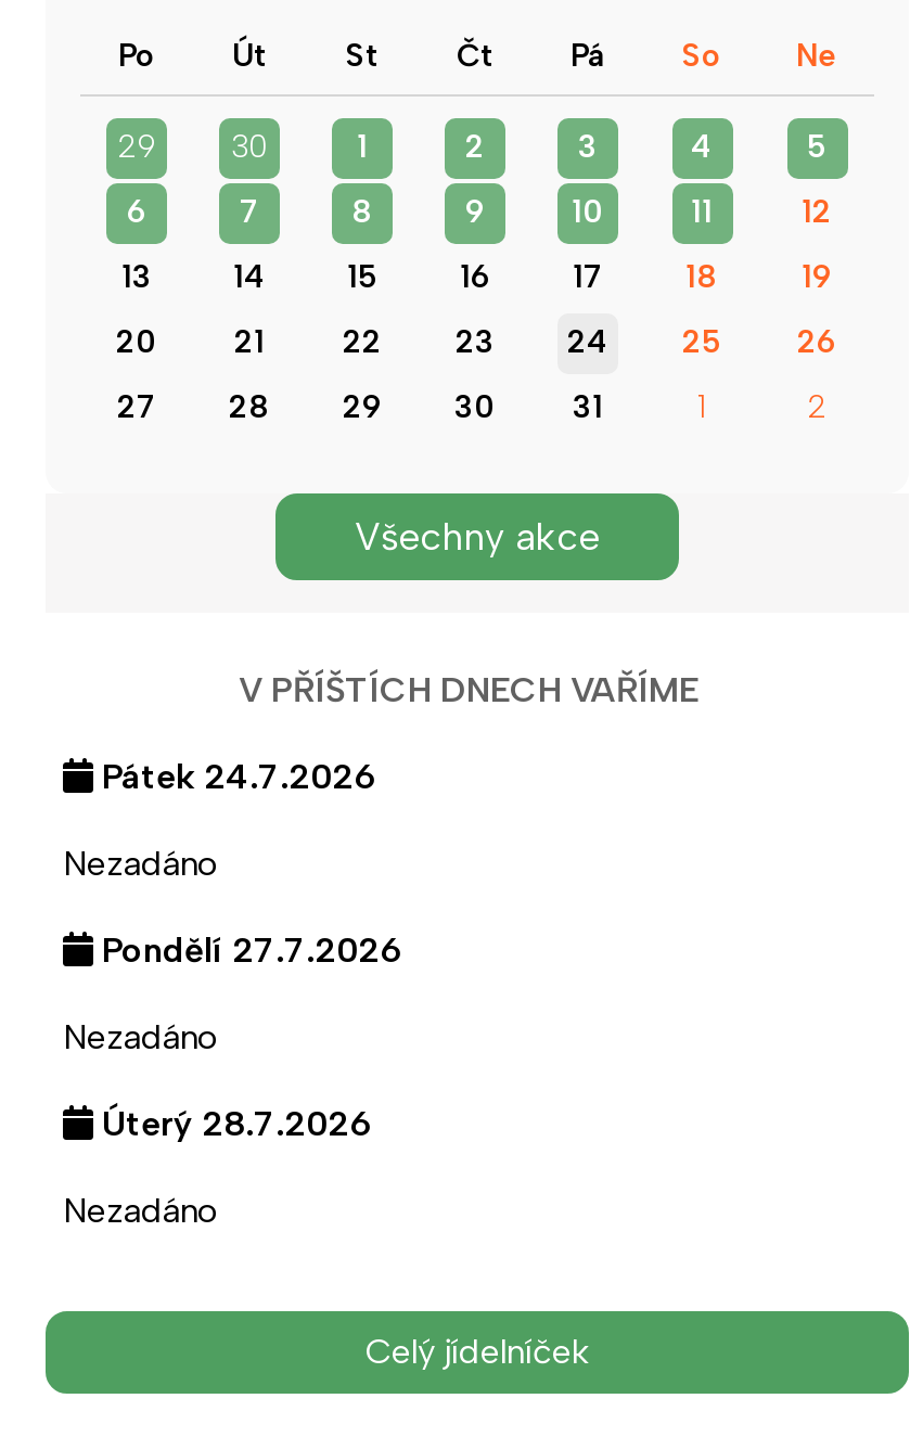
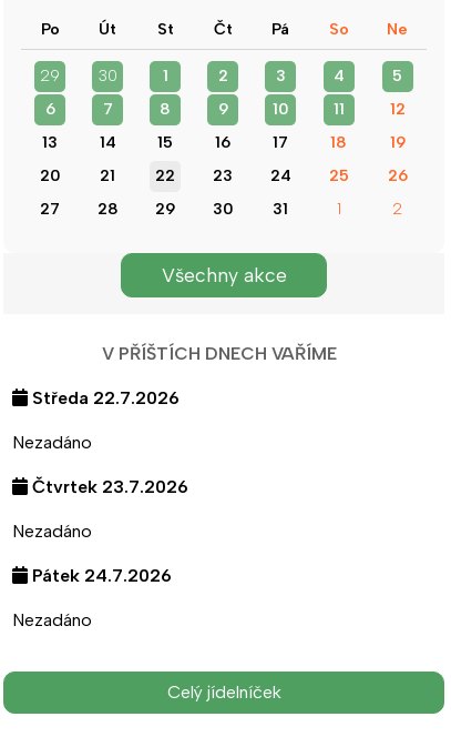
[93,756,375,797] Pátek 24.7.2026 -> [28,387,180,408] Středa 22.7.2026
[93,929,401,970] Pondělí 27.7.2026 -> [28,476,188,497] Čtvrtek 23.7.2026
[93,1103,371,1144] Úterý 28.7.2026 -> [28,565,172,586] Pátek 24.7.2026

